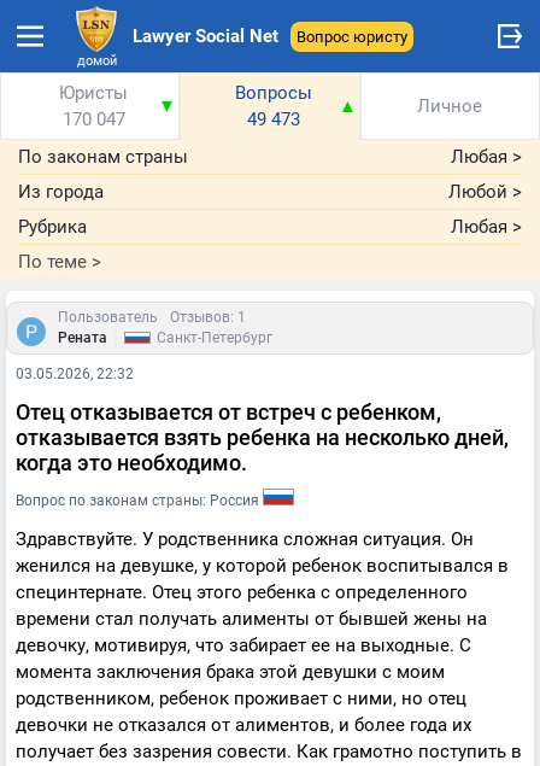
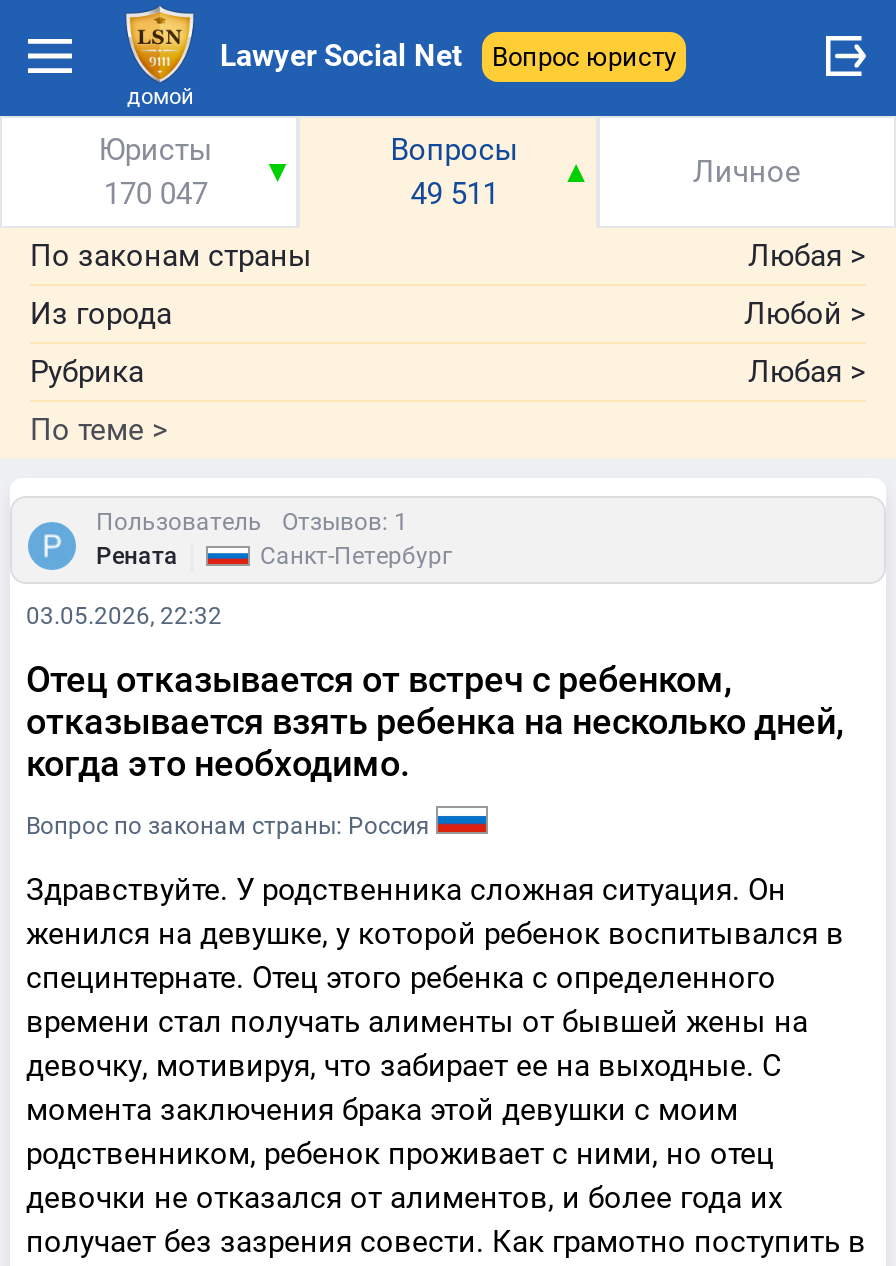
[247,109,300,130] 49 473 -> [410,176,498,212] 49 511

